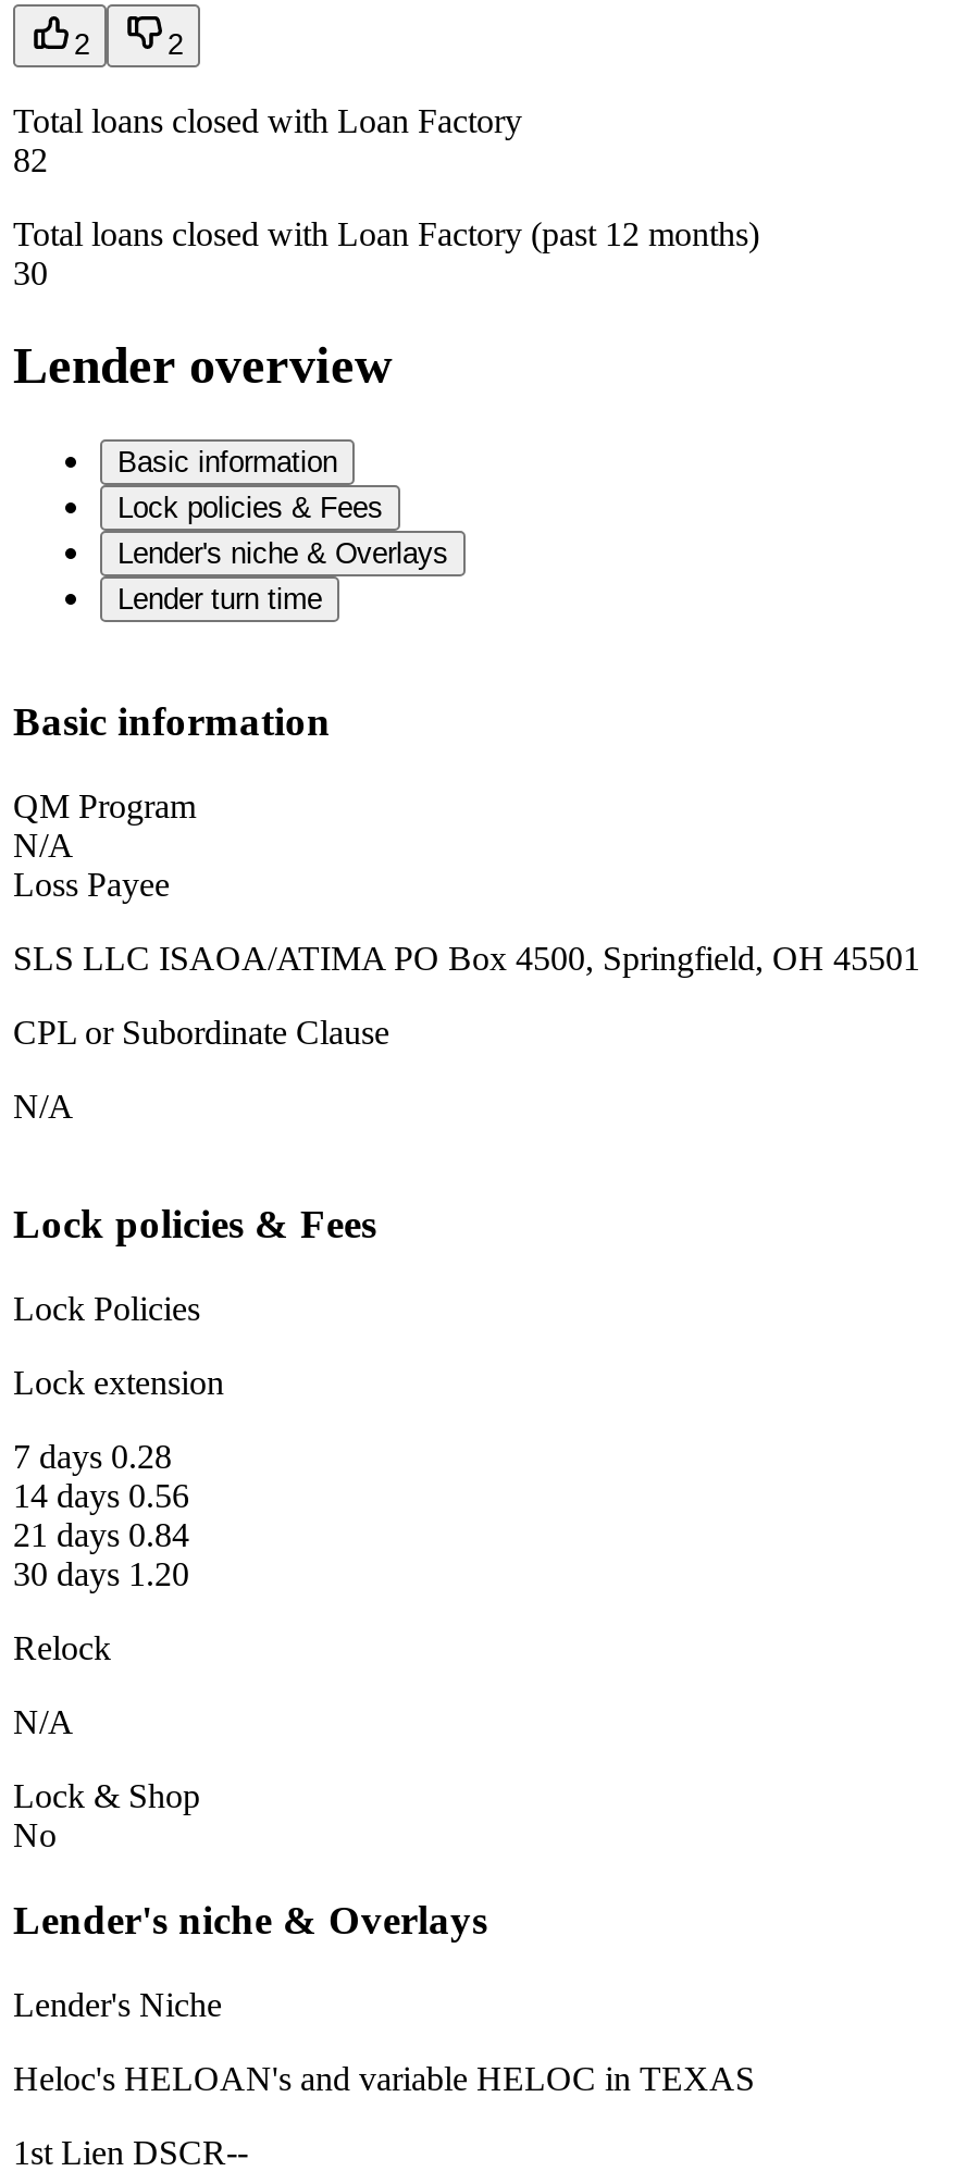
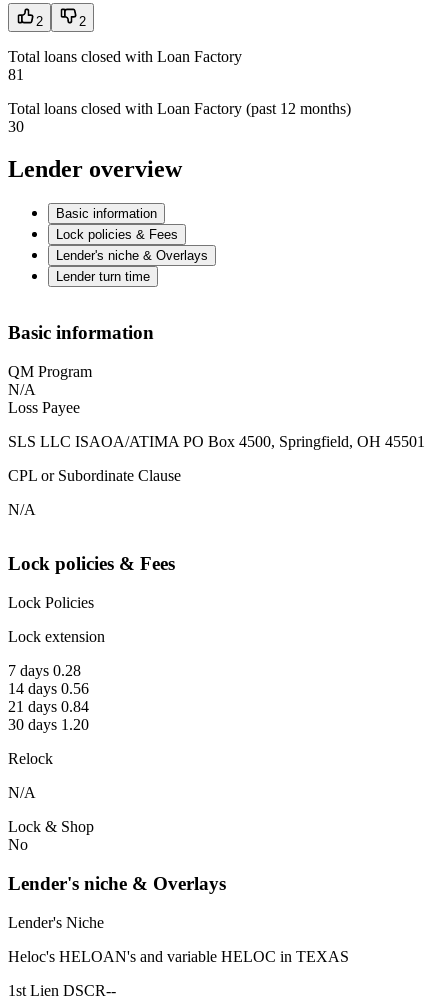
[13,142,48,179] 82 -> [8,66,24,83] 81

